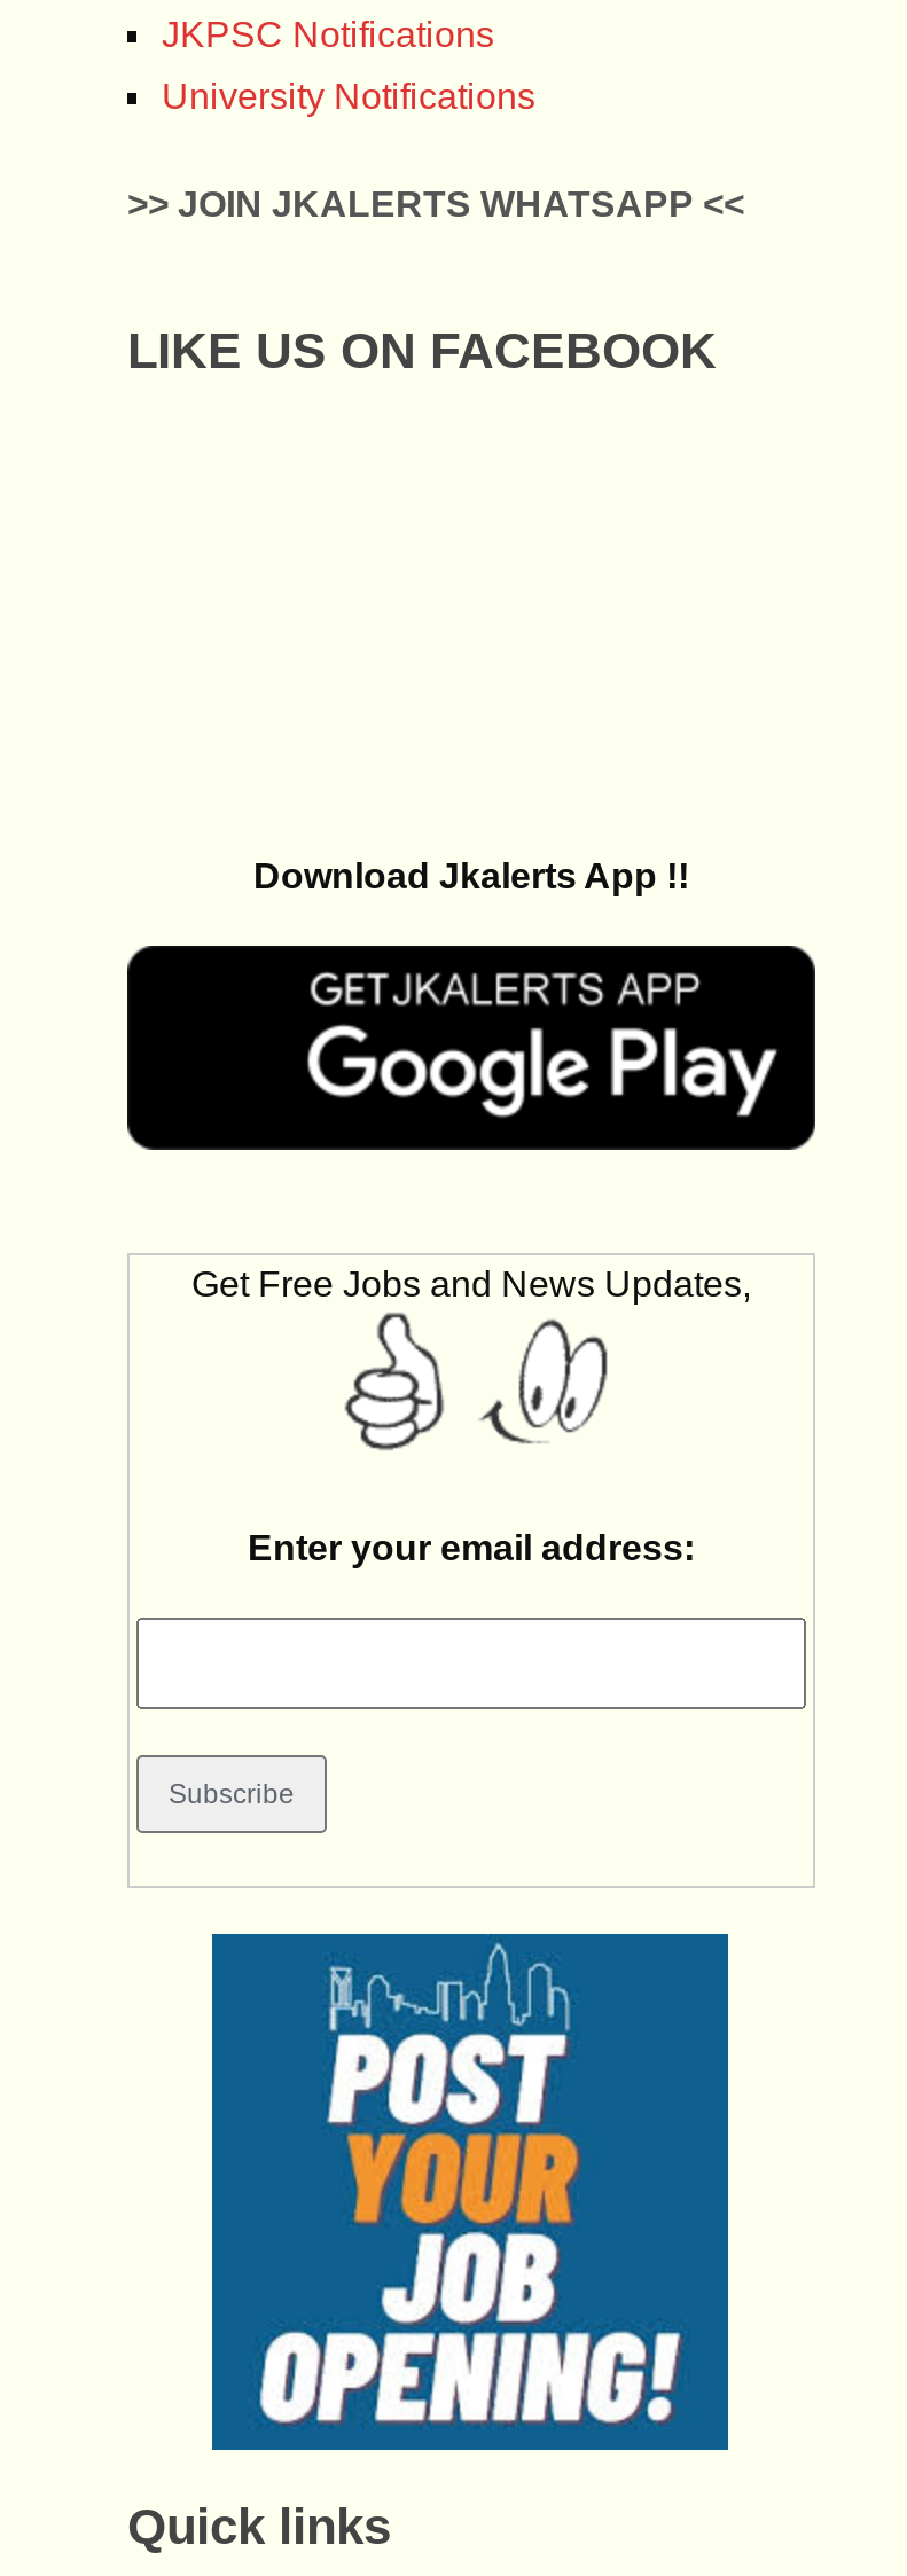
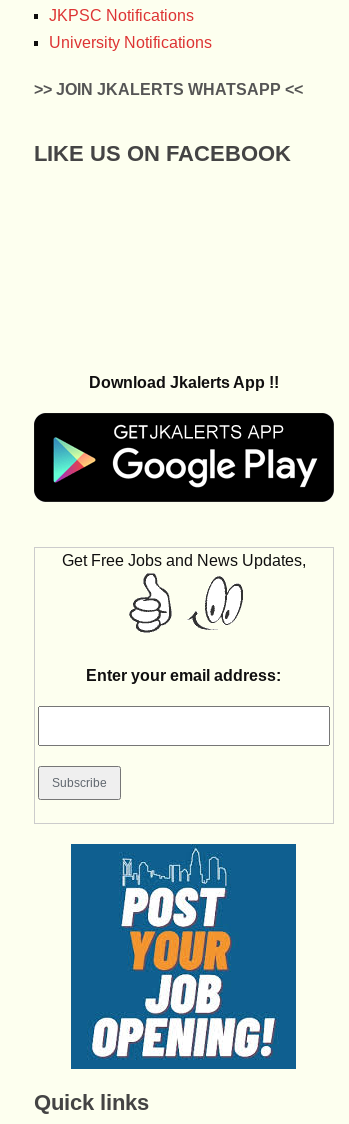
none -> [52,437,96,483] [image]

